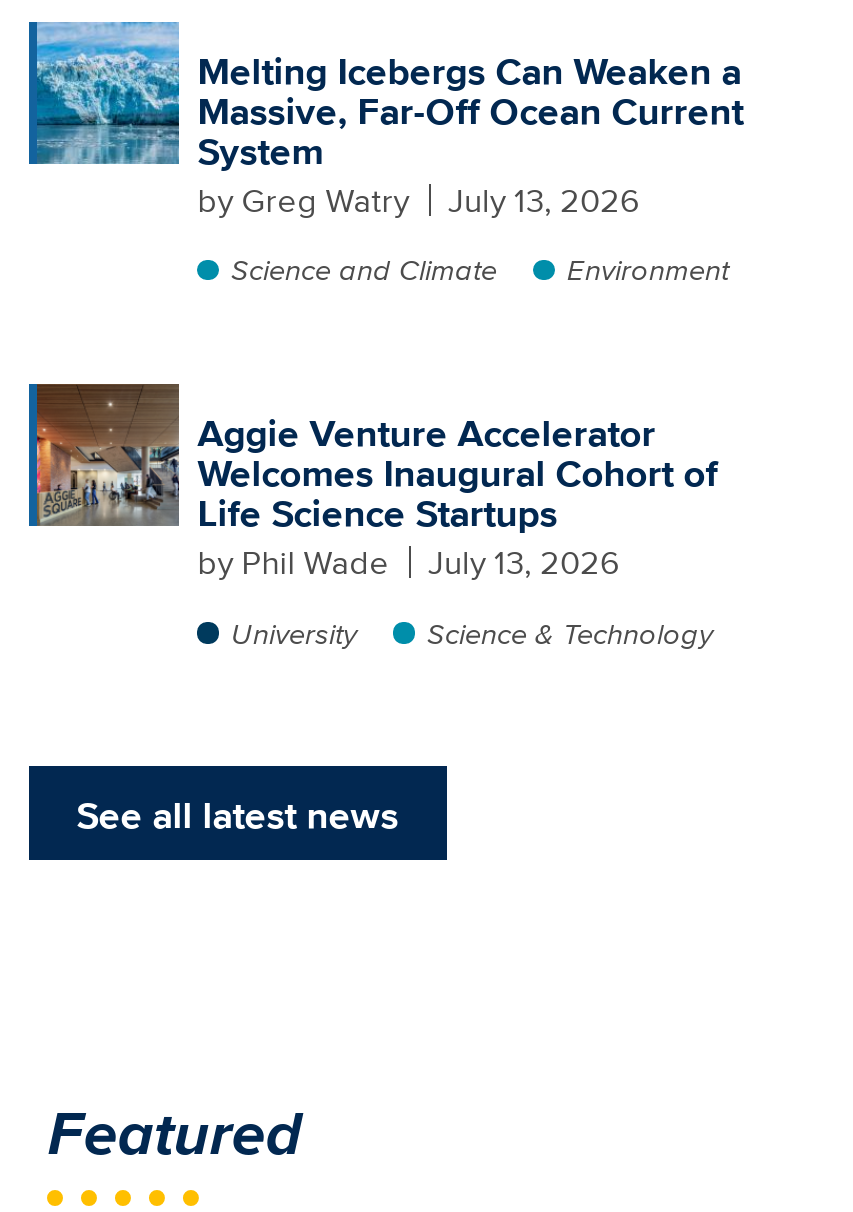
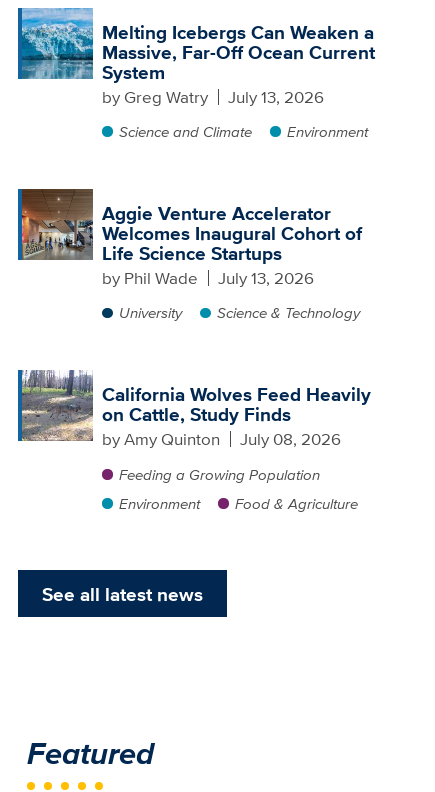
none -> [17,369,371,514] [image] | California Wolves Feed Heavily | on Cattle, Study Finds | byAmy Quinton | July 08, 2026 | Feeding a Growing Population | Environment | Food & Agriculture

